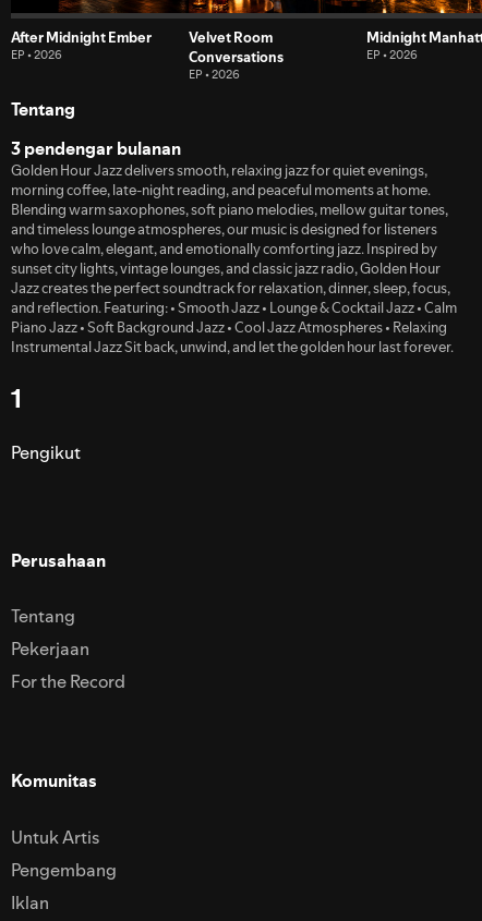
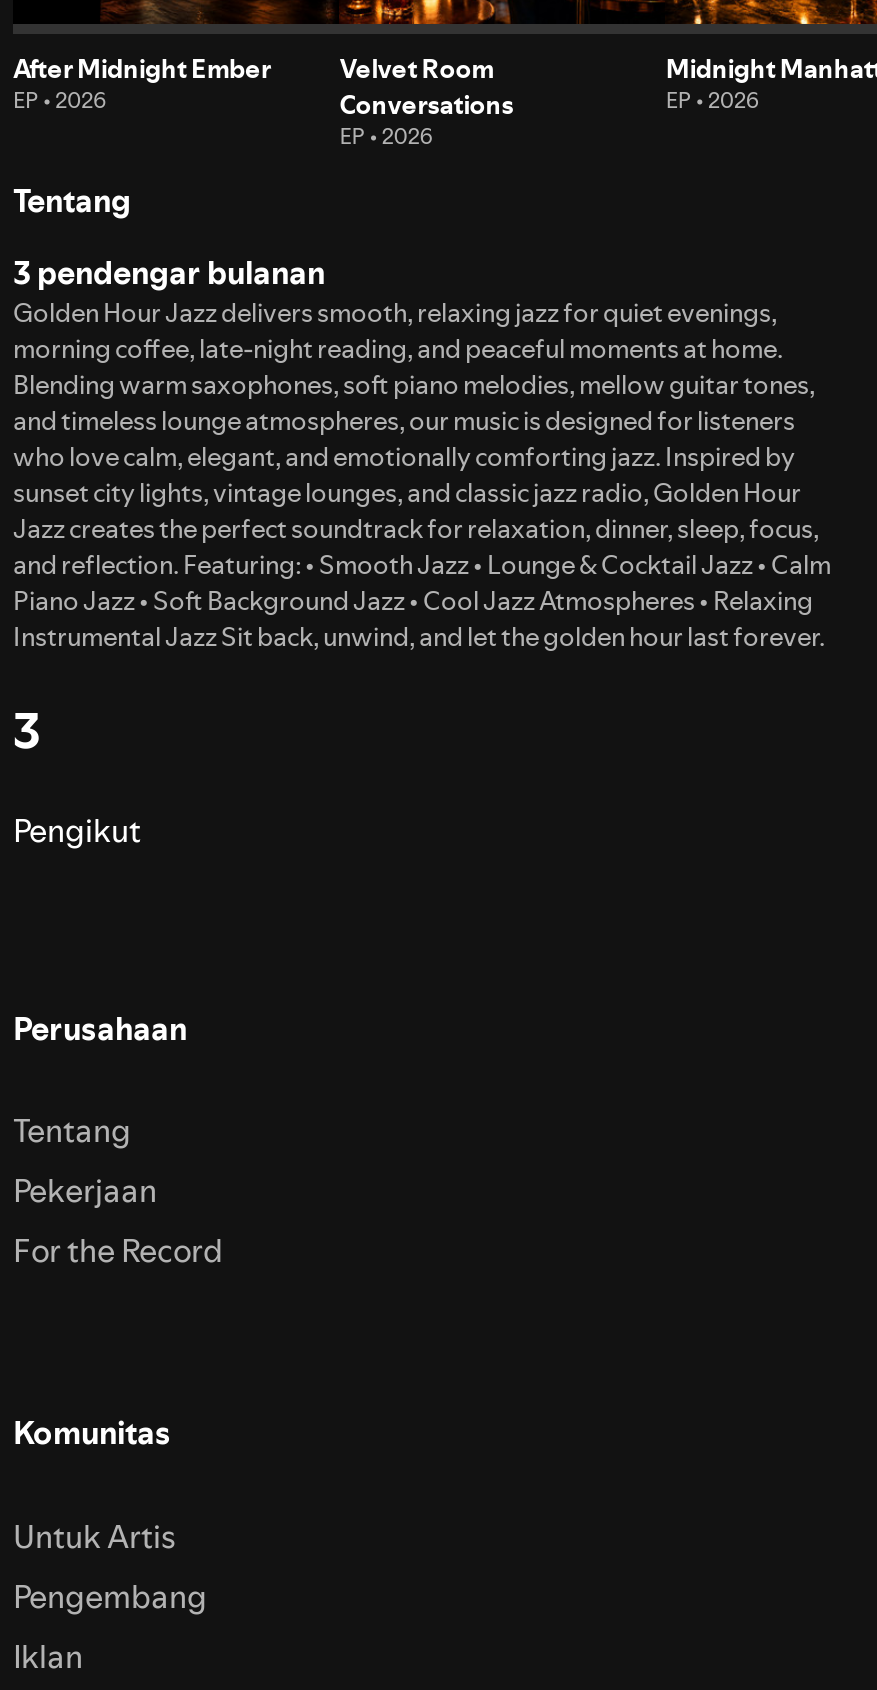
[11,382,22,414] 1 -> [13,701,41,759] 3

